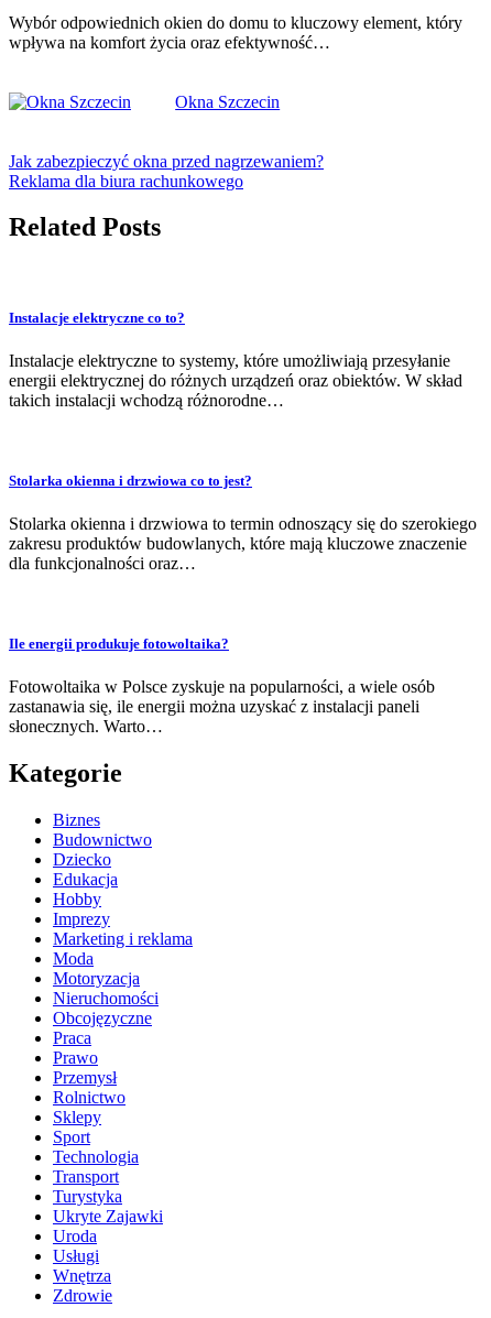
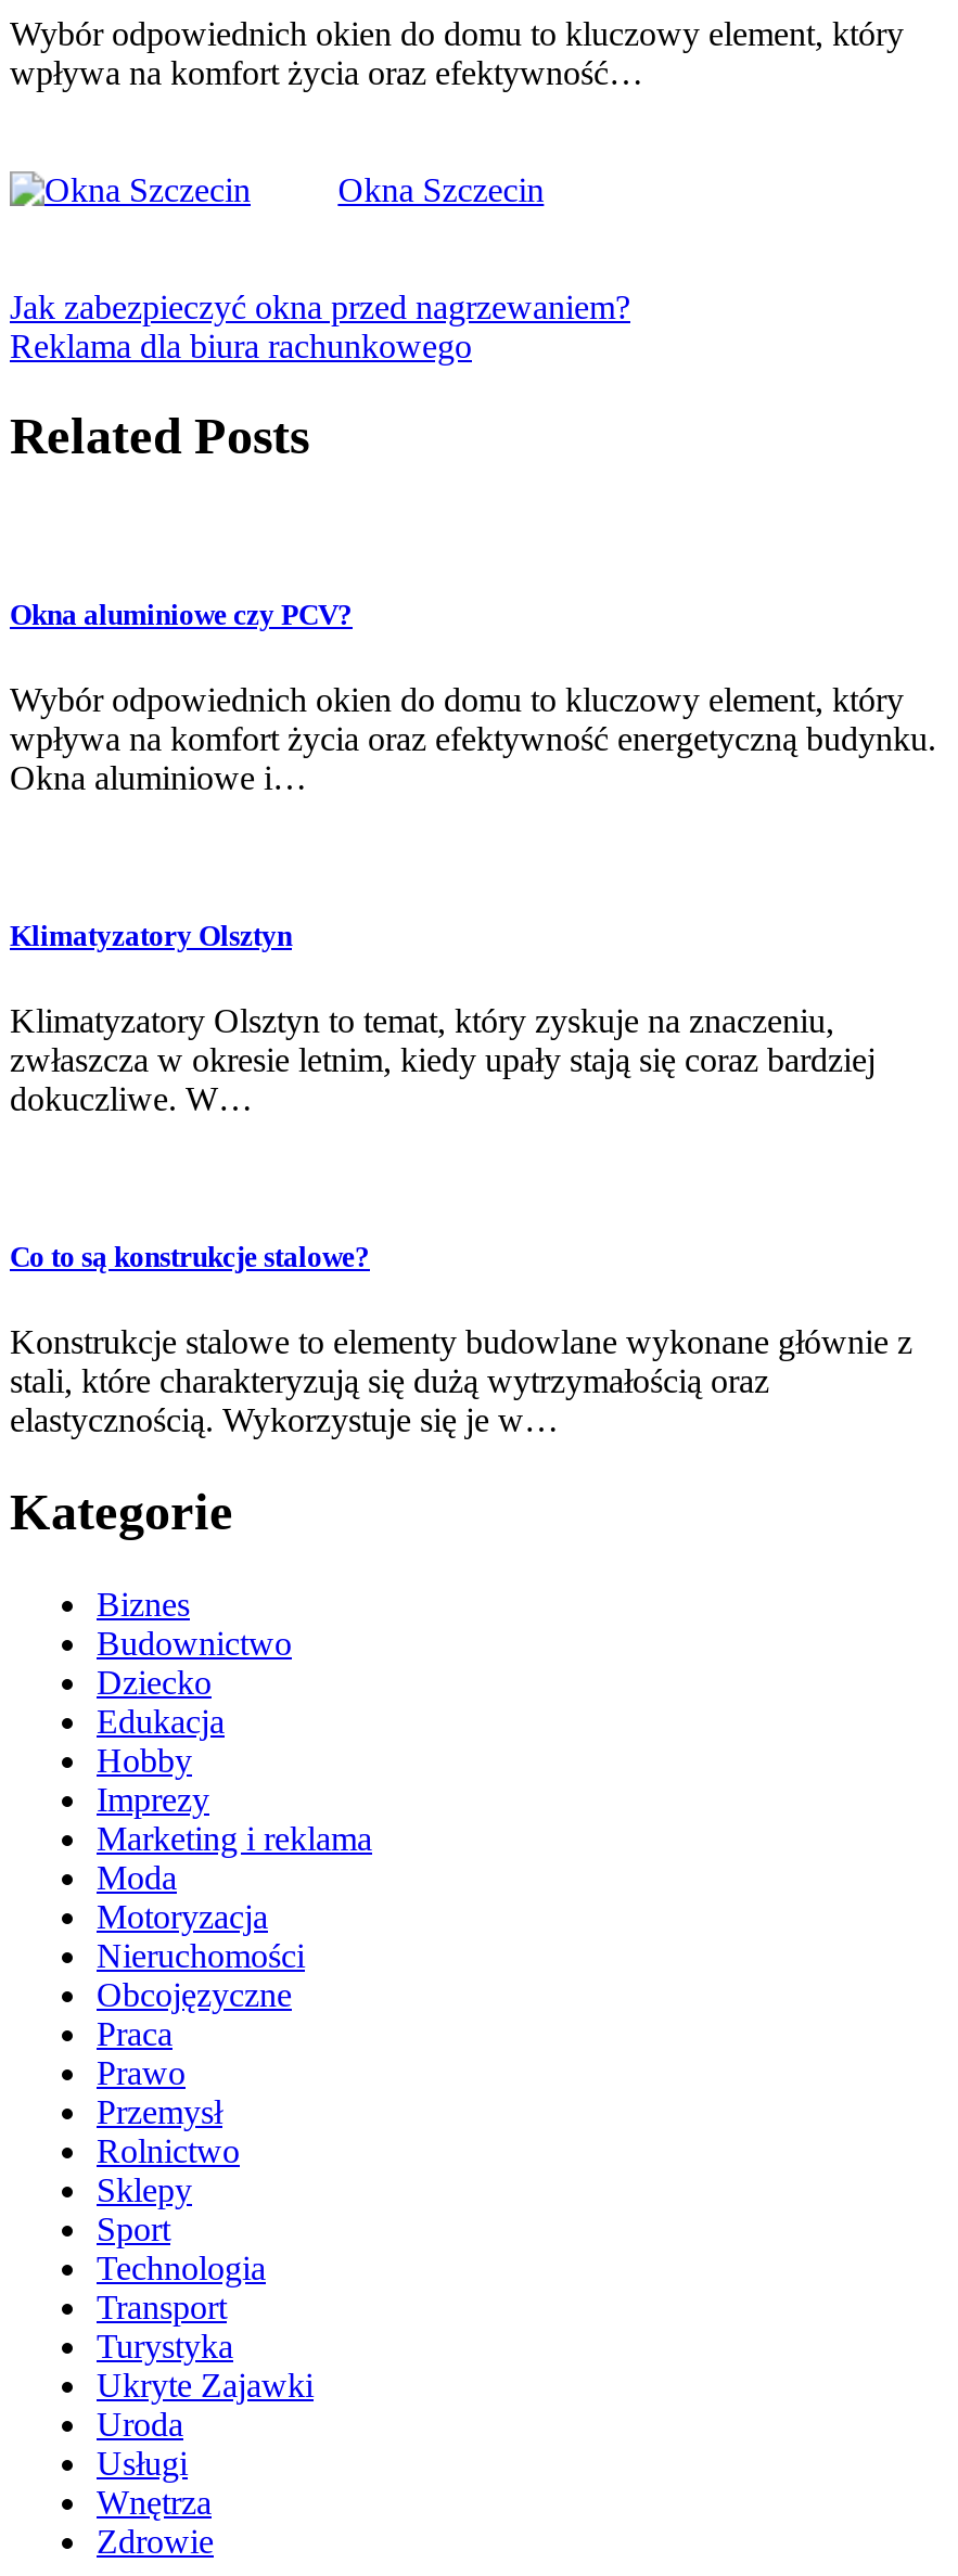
[9,309,185,325] Instalacje elektryczne co to? -> [10,598,353,630] Okna aluminiowe czy PCV?
[9,351,462,409] Instalacje elektryczne to systemy, które umożliwiają przesyłanie | energii elektrycznej do różnych urządzeń oraz obiektów. W skład | takich instalacji wchodzą różnorodne… -> [10,680,936,795] Wybór odpowiednich okien do domu to kluczowy element, który | wpływa na komfort życia oraz efektywność energetyczną budynku. | Okna aluminiowe i…
[9,472,252,489] Stolarka okienna i drzwiowa co to jest? -> [10,920,292,952] Klimatyzatory Olsztyn
[9,514,477,573] Stolarka okienna i drzwiowa to termin odnoszący się do szerokiego | zakresu produktów budowlanych, które mają kluczowe znaczenie | dla funkcjonalności oraz… -> [10,1002,876,1117] Klimatyzatory Olsztyn to temat, który zyskuje na znaczeniu, | zwłaszcza w okresie letnim, kiedy upały stają się coraz bardziej | dokuczliwe. W…
[9,636,229,652] Ile energii produkuje fotowoltaika? -> [10,1241,370,1274] Co to są konstrukcje stalowe?
[9,678,435,736] Fotowoltaika w Polsce zyskuje na popularności, a wiele osób | zastanawia się, ile energii można uzyskać z instalacji paneli | słonecznych. Warto… -> [10,1324,912,1439] Konstrukcje stalowe to elementy budowlane wykonane głównie z | stali, które charakteryzują się dużą wytrzymałością oraz | elastycznością. Wykorzystuje się je w…

